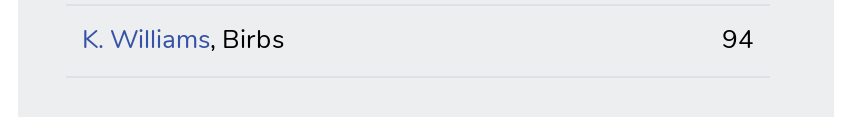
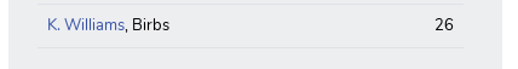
[722,22,754,58] 94 -> [434,14,454,36] 26

